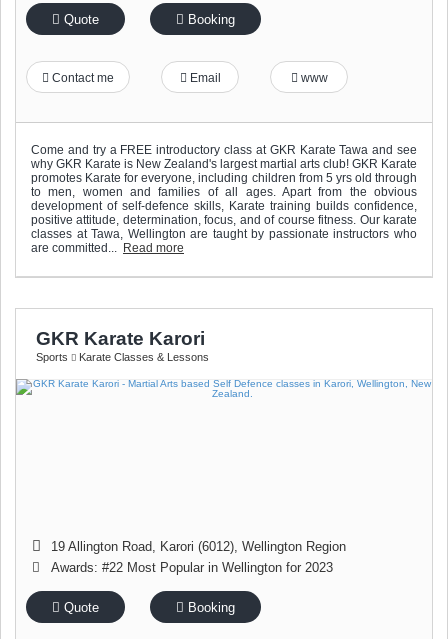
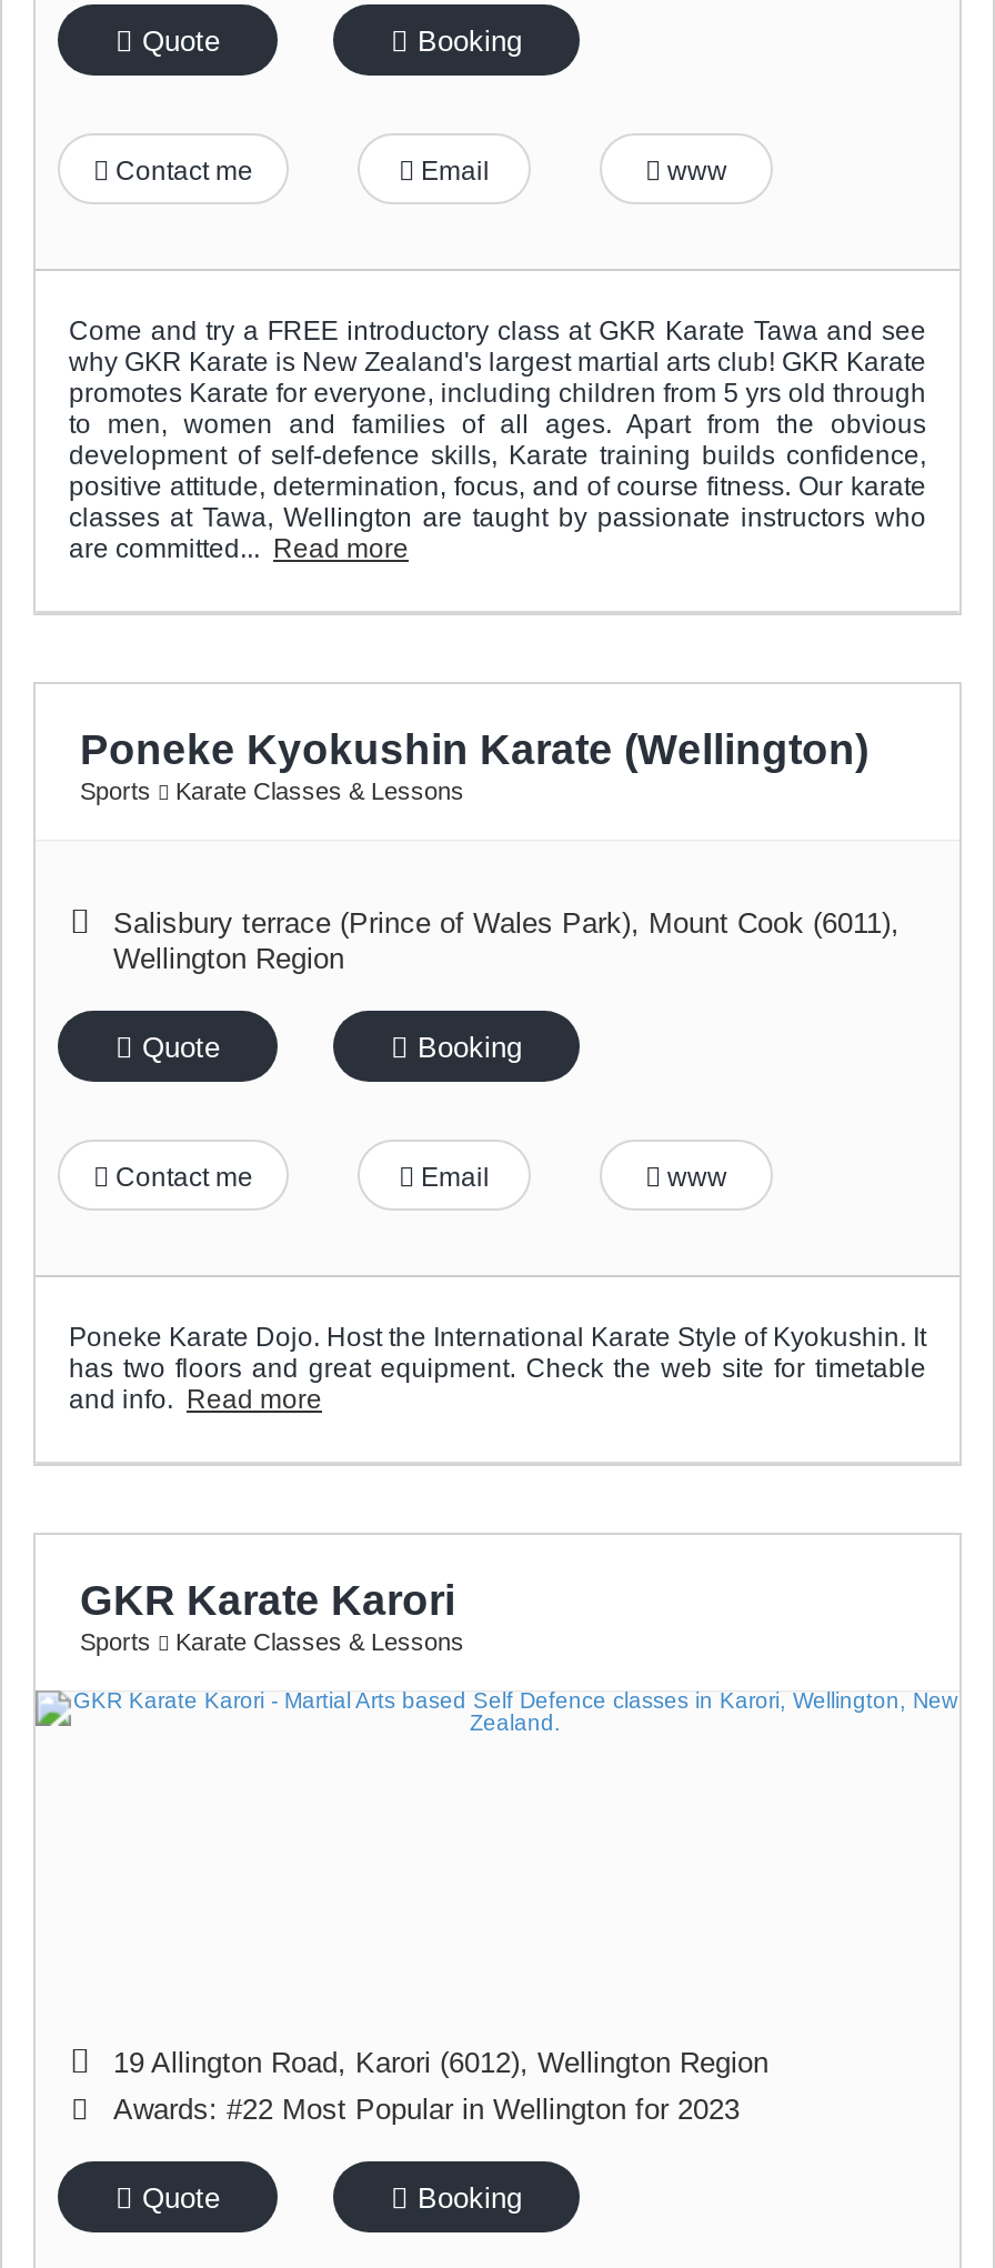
none -> [69,1322,926,1415] Poneke Karate Dojo. Host the International Karate Style of Kyokushin. It | has two floors and great equipment. Check the web site for timetable | and info. Read more
none -> [80,726,868,804] Poneke Kyokushin Karate (Wellington) | Sports Karate Classes & Lessons
none -> [109,1162,727,1193] Contact me | Email | www
none -> [113,906,899,1064] Salisbury terrace (Prince of Wales Park), Mount Cook (6011), | Wellington Region | Quote | Booking

